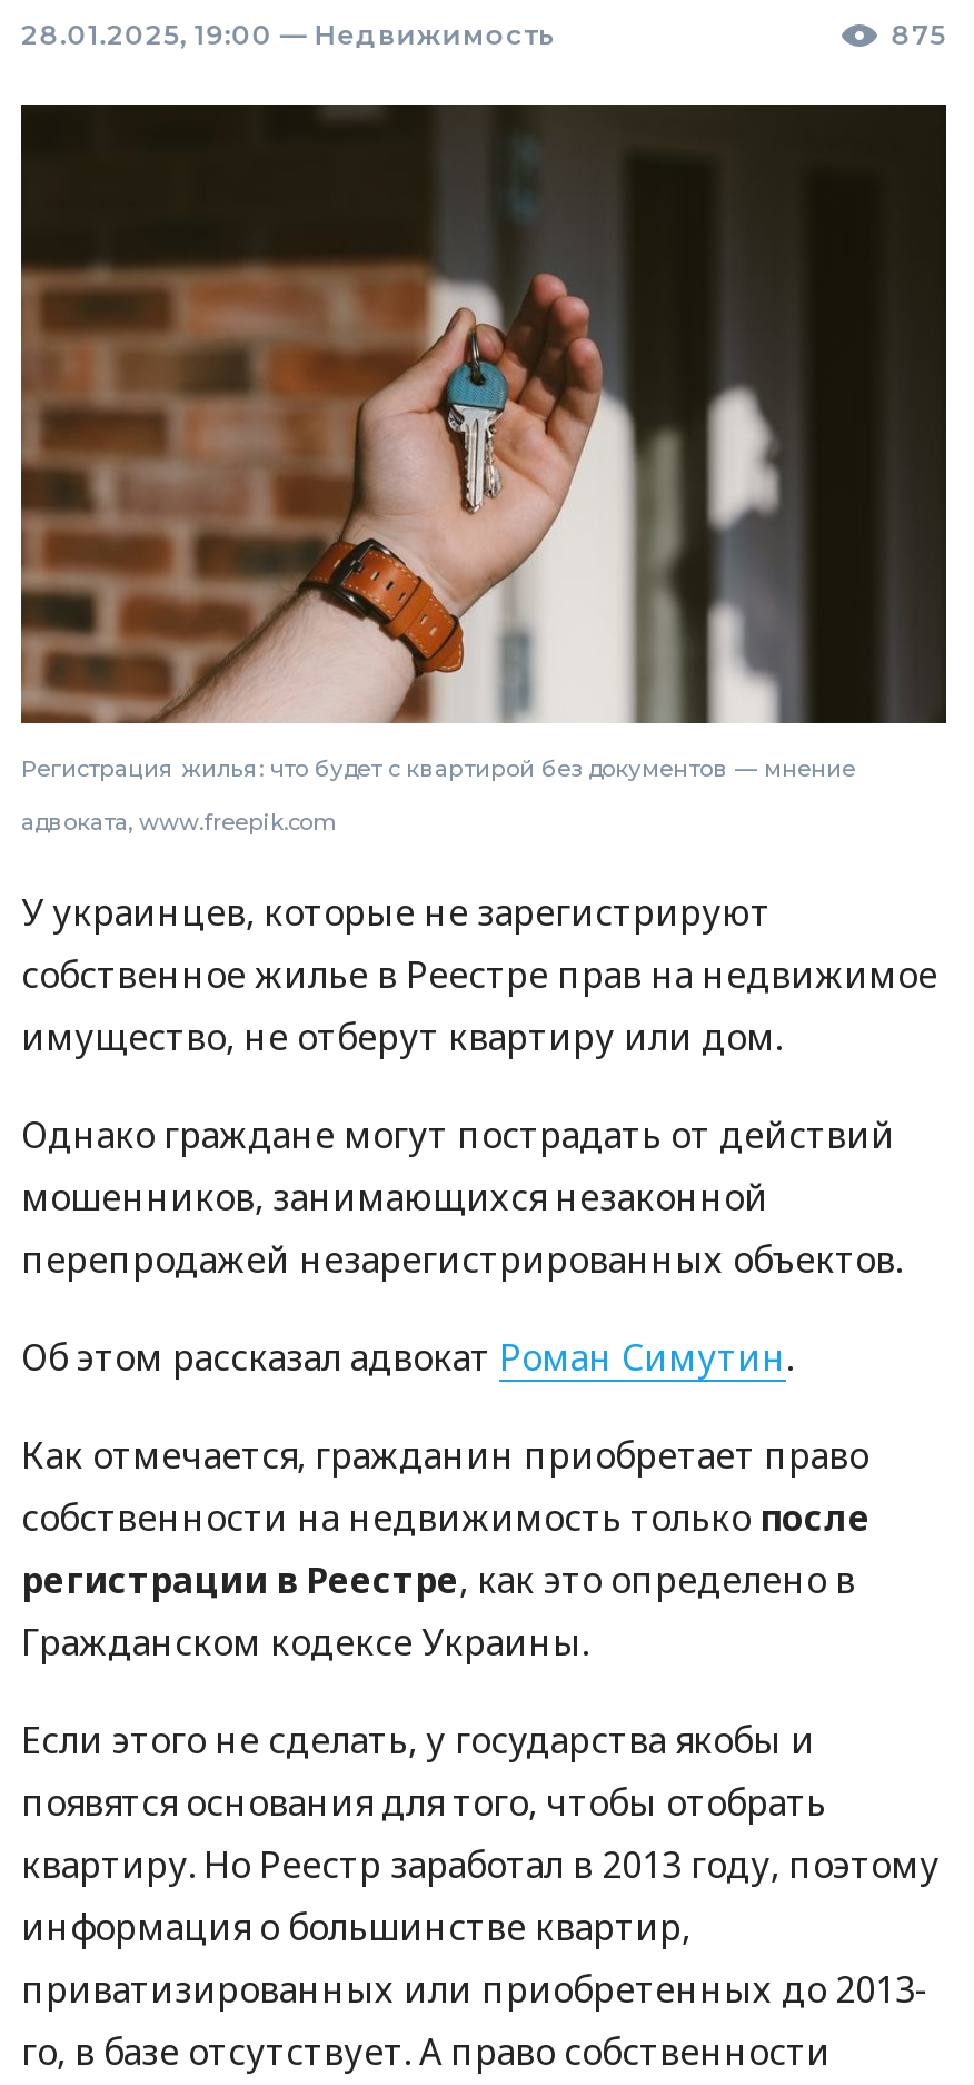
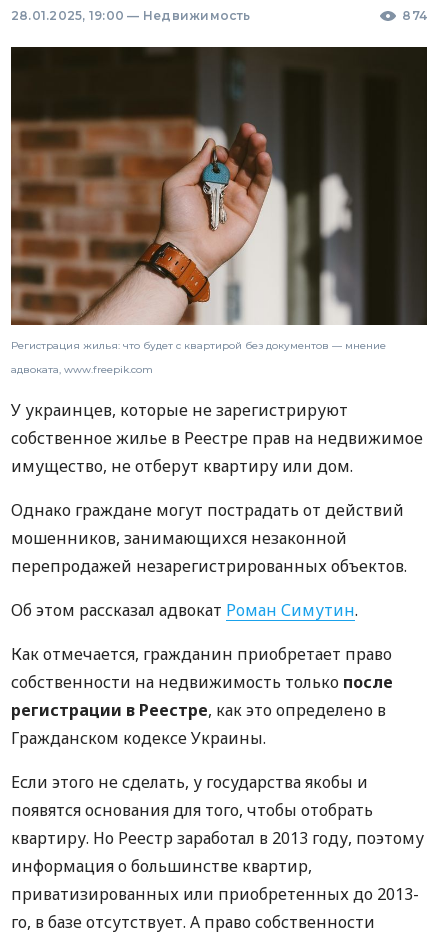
[891,18,946,51] 875 -> [402,8,427,23] 874

